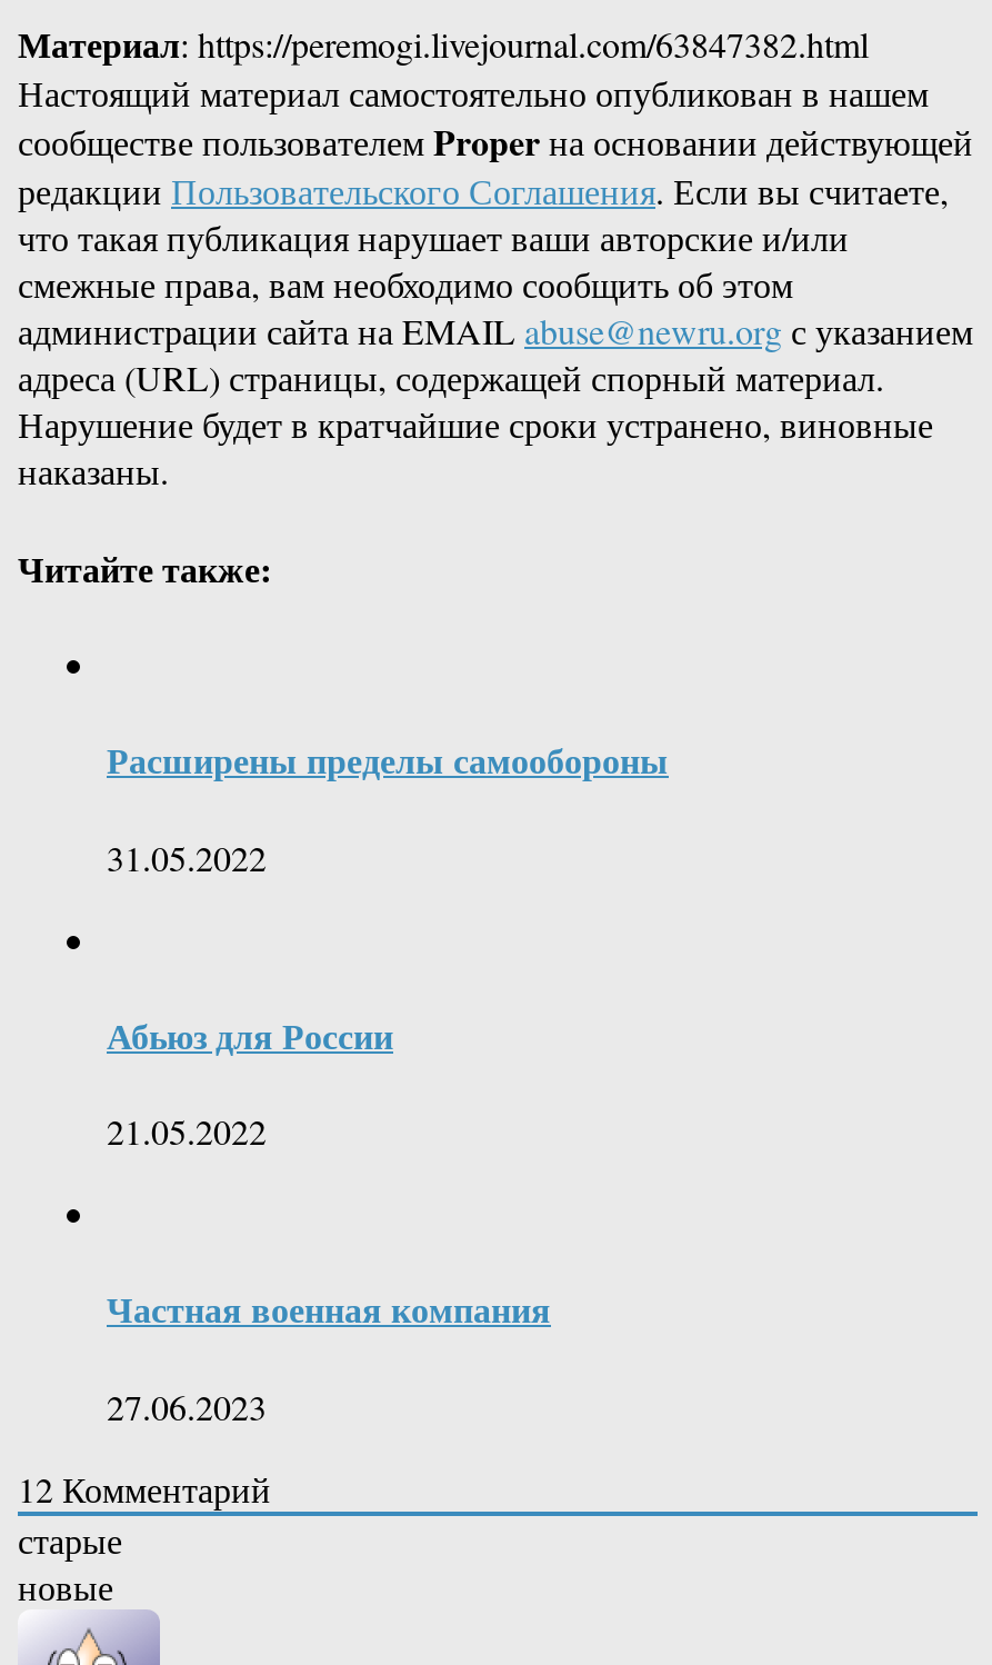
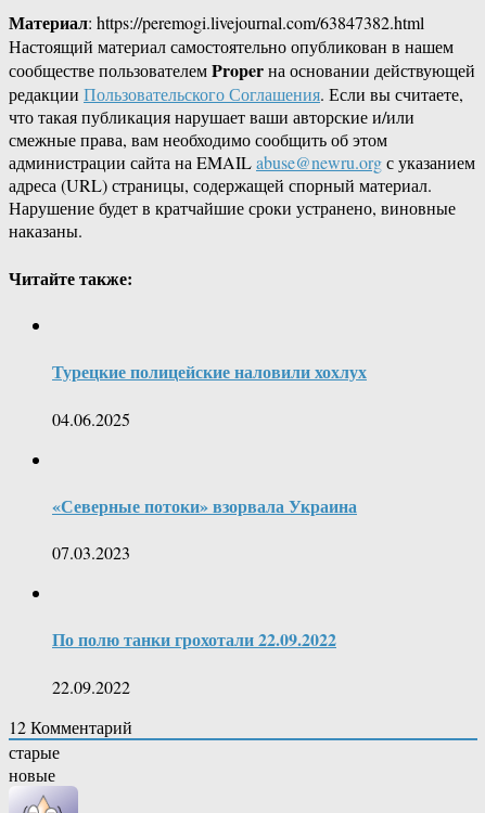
[107,734,669,785] Расширены пределы самообороны -> [52,359,367,384] Турецкие полицейские наловили хохлух
[107,832,267,879] 31.05.2022 -> [52,407,130,430] 04.06.2025
[107,1009,393,1060] Абьюз для России -> [52,493,357,518] «Северные потоки» взорвала Украина
[107,1107,267,1154] 21.05.2022 -> [52,541,130,564] 07.03.2023
[107,1283,551,1334] Частная военная компания -> [52,627,336,652] По полю танки грохотали 22.09.2022
[107,1382,267,1428] 27.06.2023 -> [52,675,130,698] 22.09.2022

